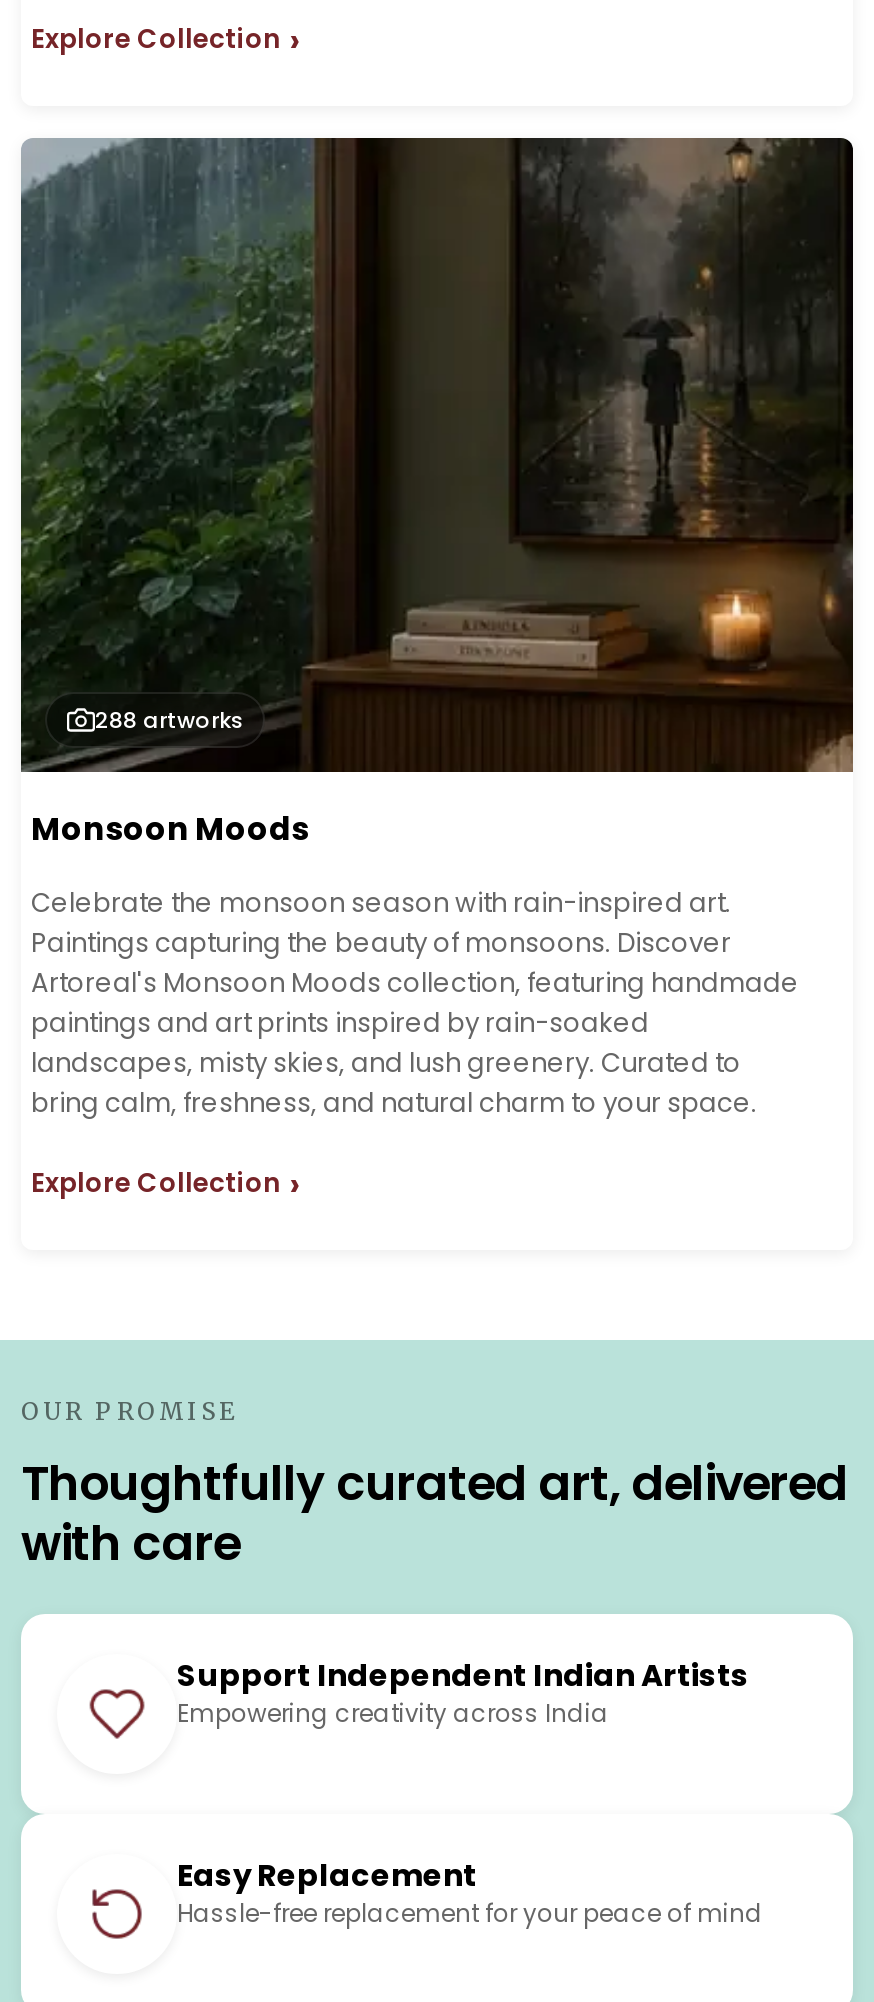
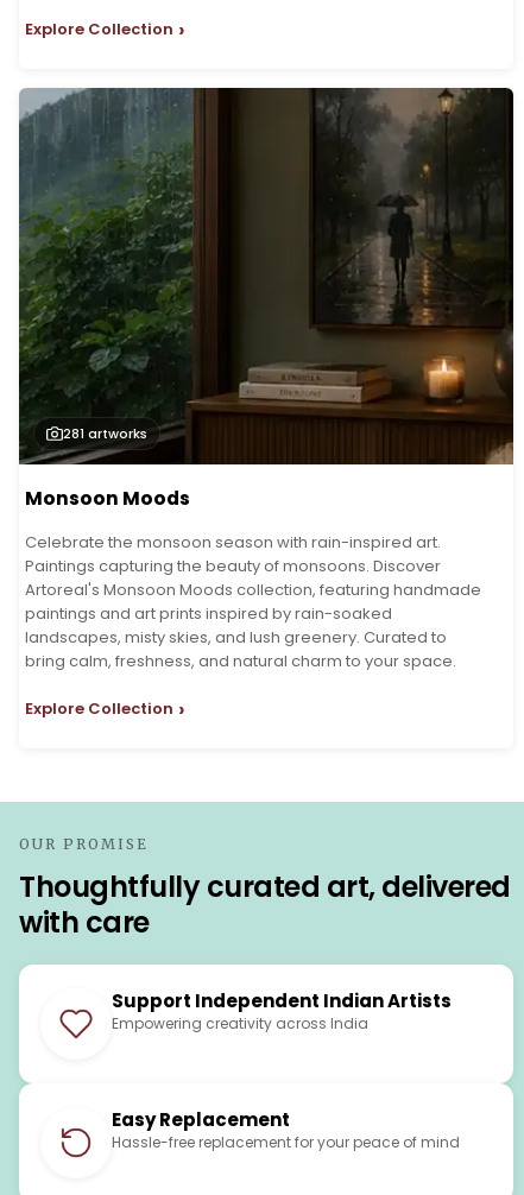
[95,703,243,735] 288 artworks -> [63,424,147,443] 281 artworks

